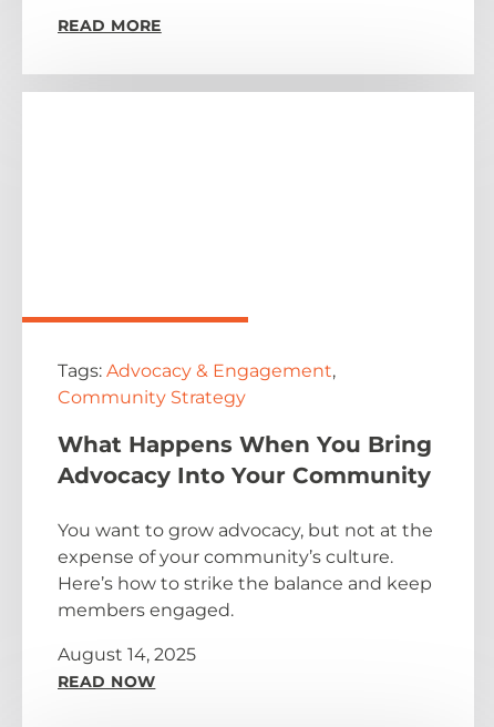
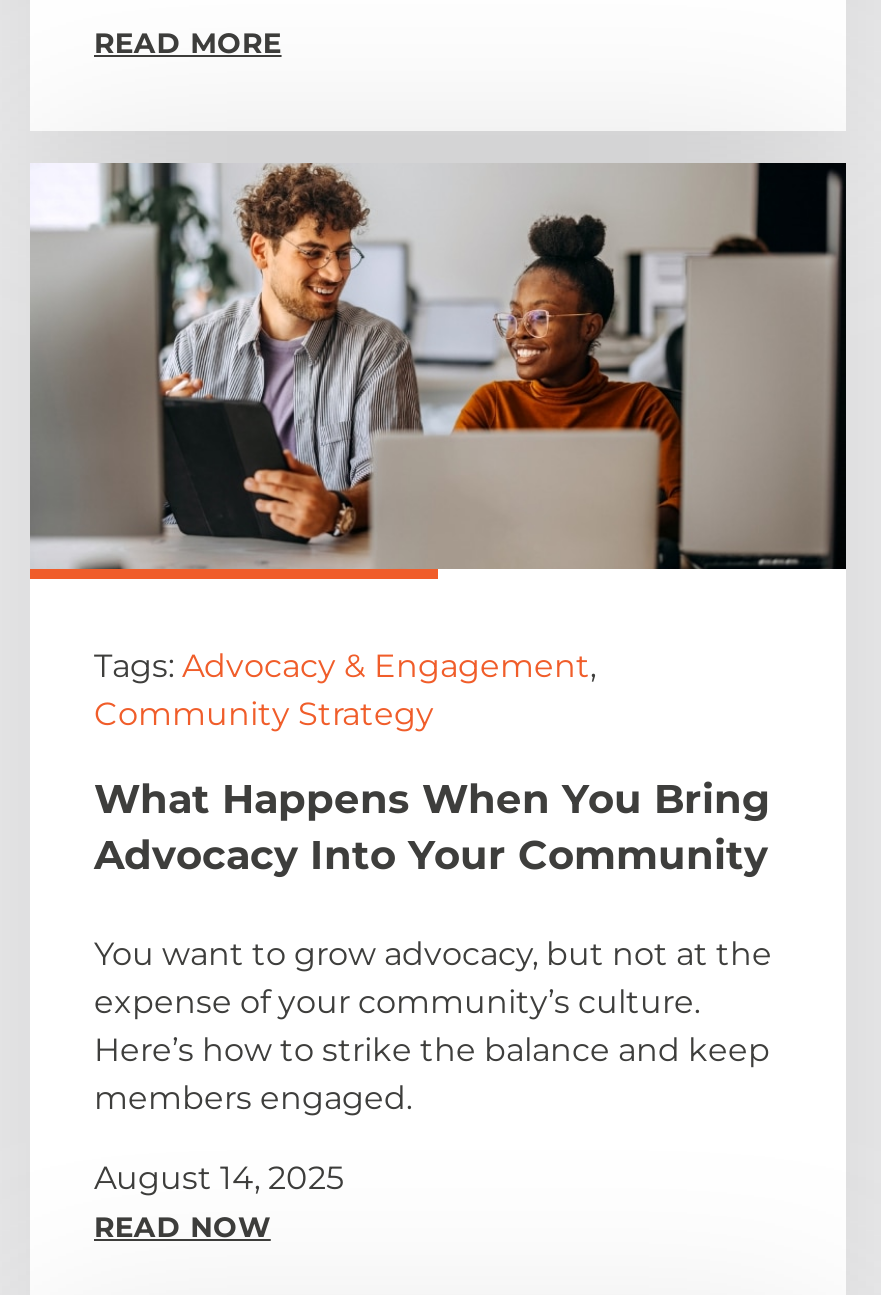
none -> [28,161,848,571] [image]

